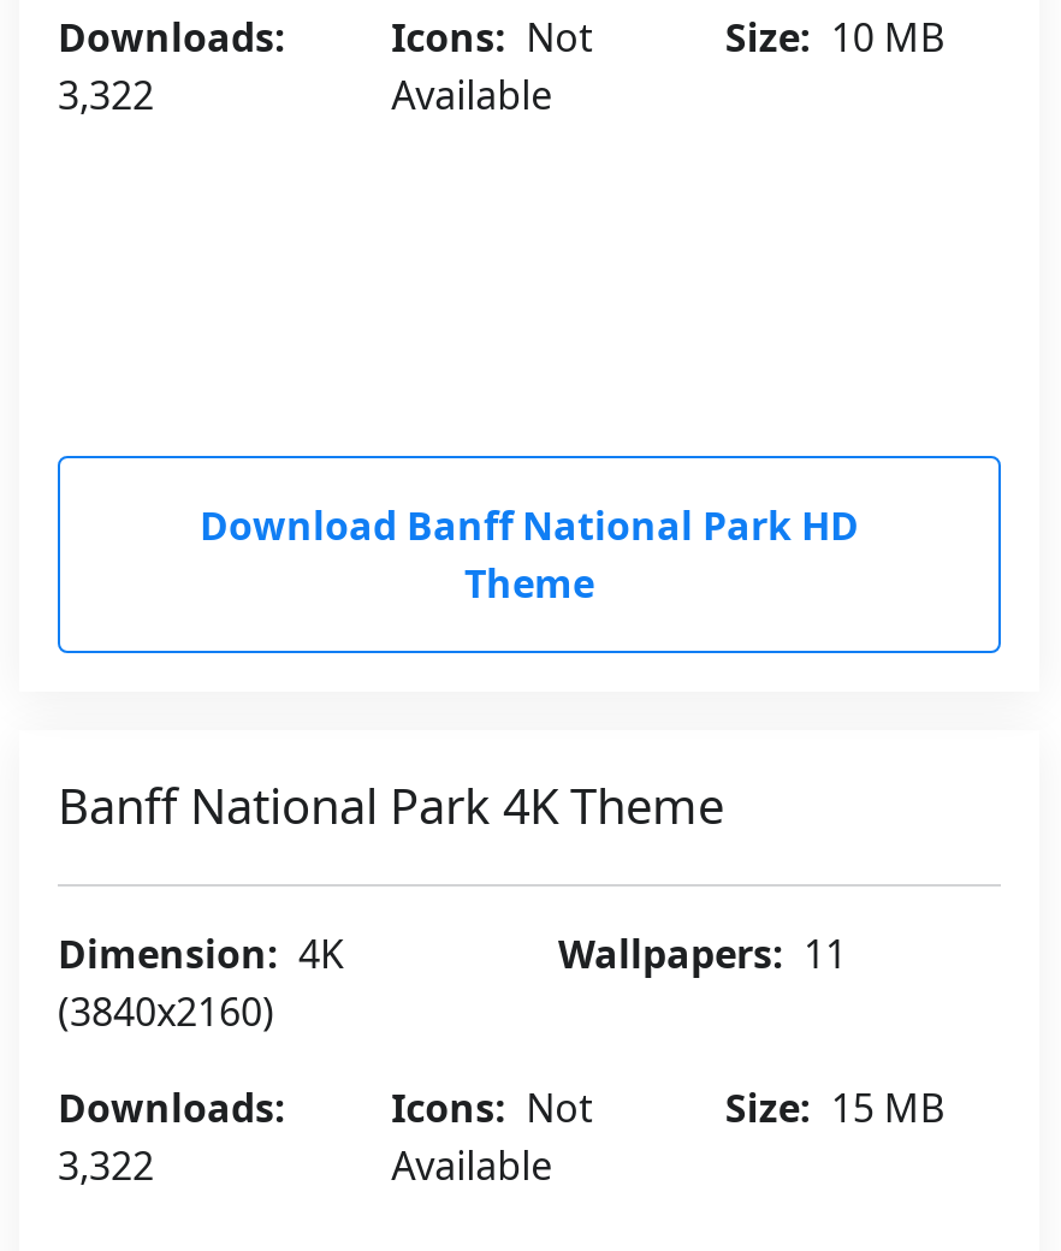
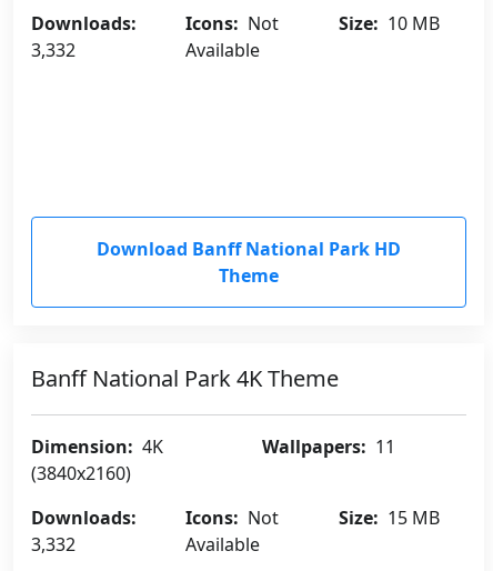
[58,70,154,122] 3,322 -> [31,38,76,63] 3,332
[58,1140,154,1193] 3,322 -> [31,533,76,557] 3,332

